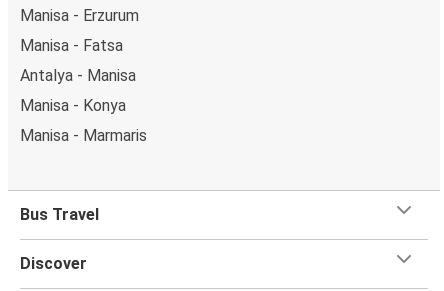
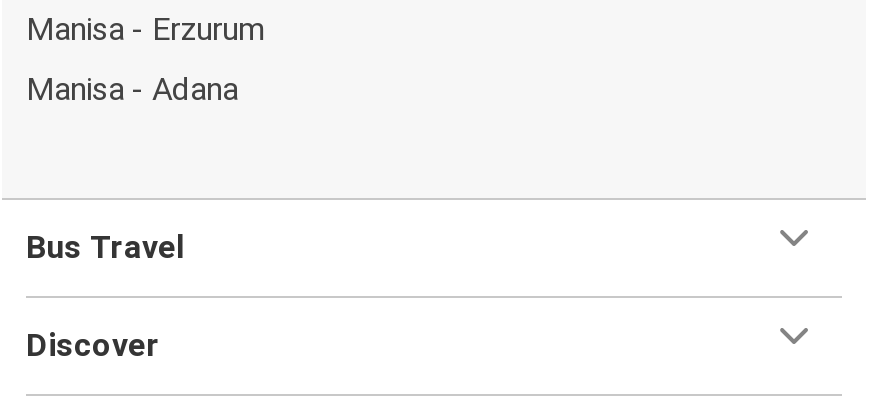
[20,35,147,144] Manisa - Fatsa | Antalya - Manisa | Manisa - Konya | Manisa - Marmaris -> [26,69,238,107] Manisa - Adana

